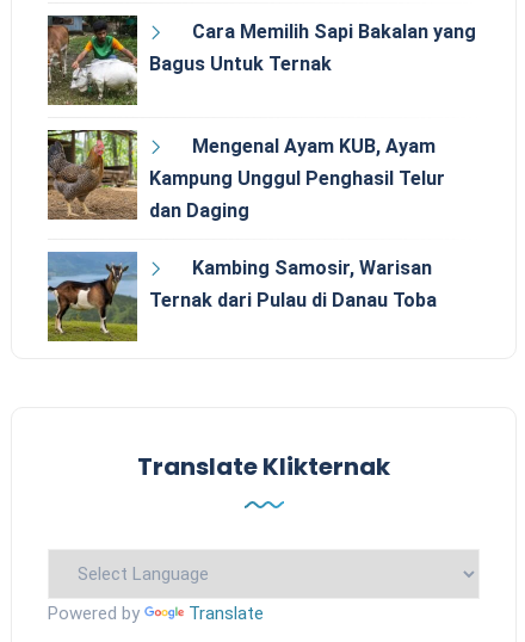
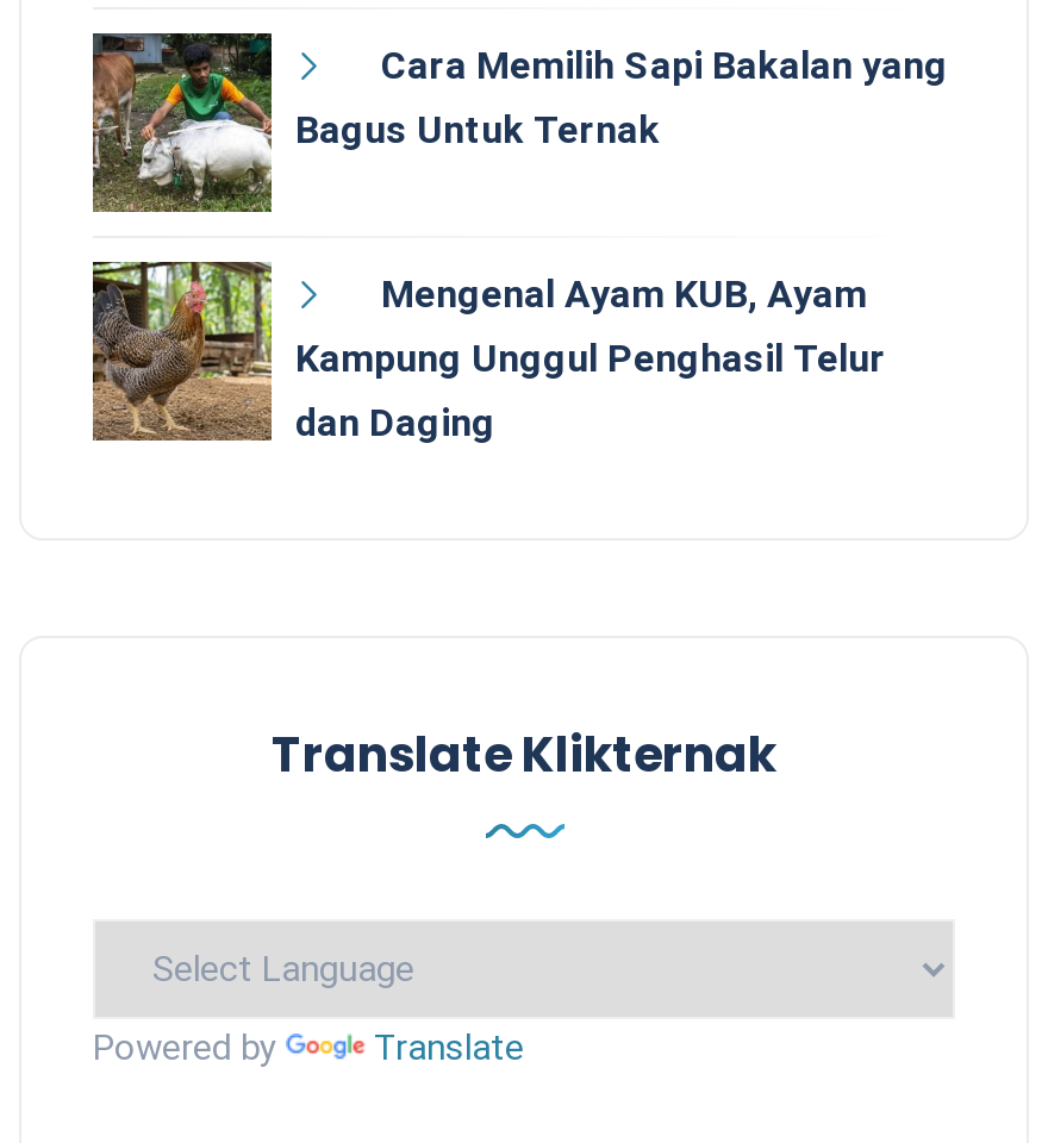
[47,251,437,342] [image] | Kambing Samosir, Warisan | Ternak dari Pulau di Danau Toba -> none

